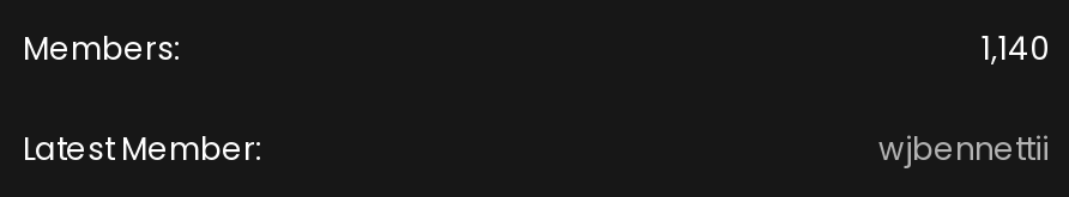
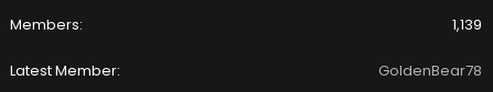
[982,26,1049,72] 1,140 -> [452,14,482,35] 1,139
[878,127,1049,172] wjbennettii -> [378,60,482,81] GoldenBear78

